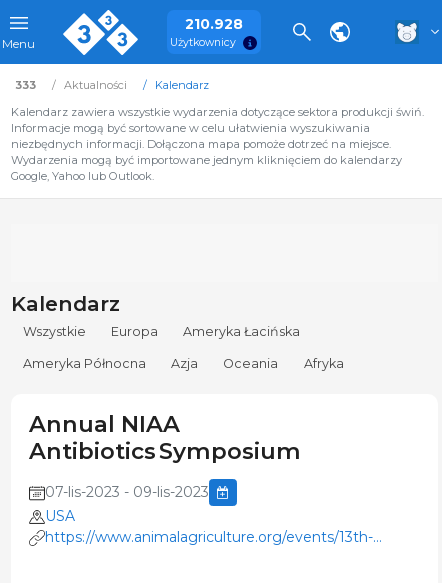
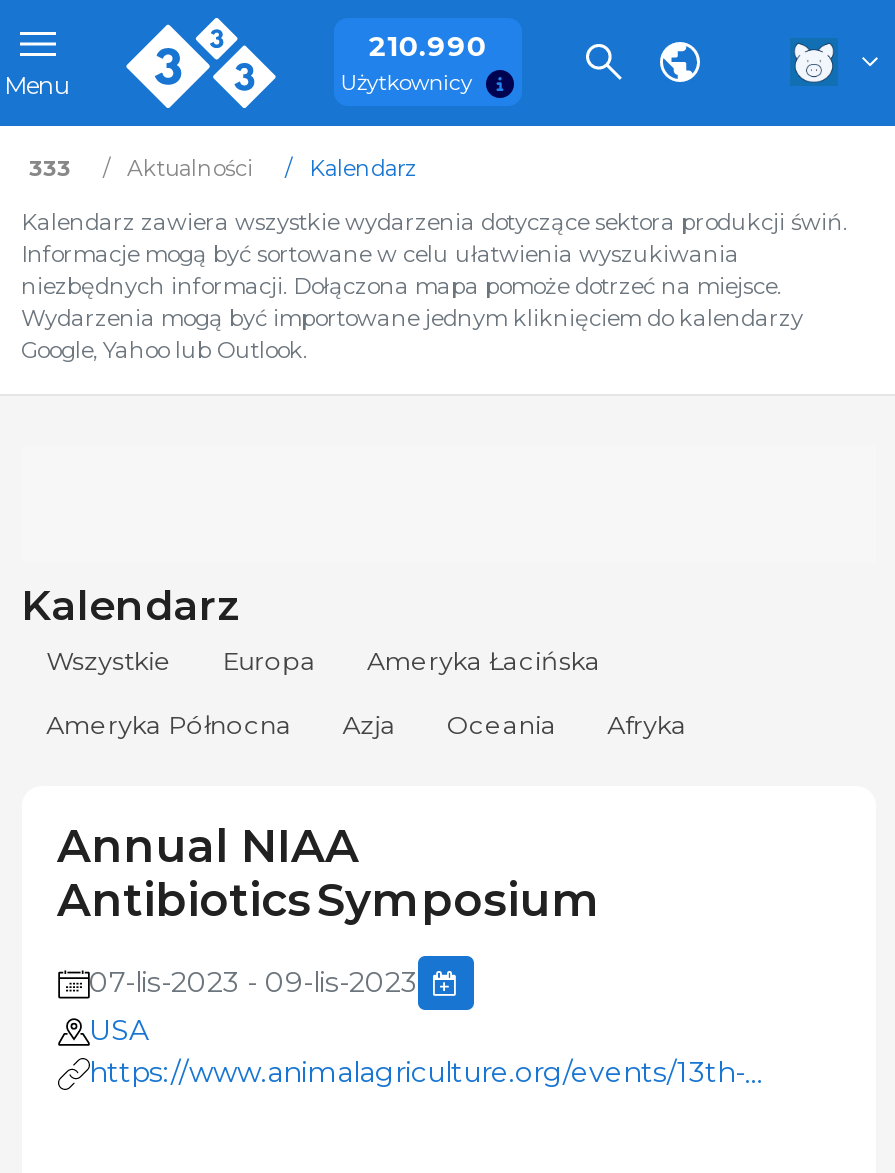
[185,14,243,32] 210.928 -> [369,27,487,63] 210.990

